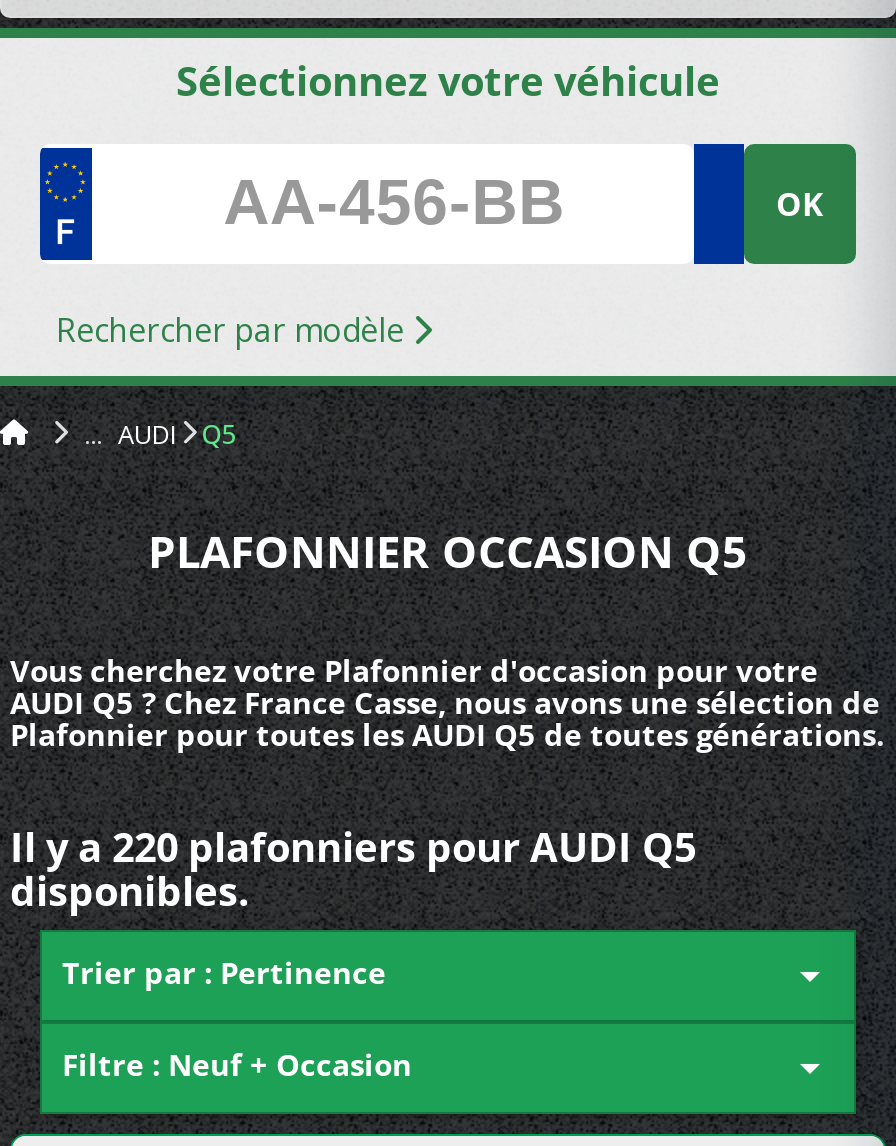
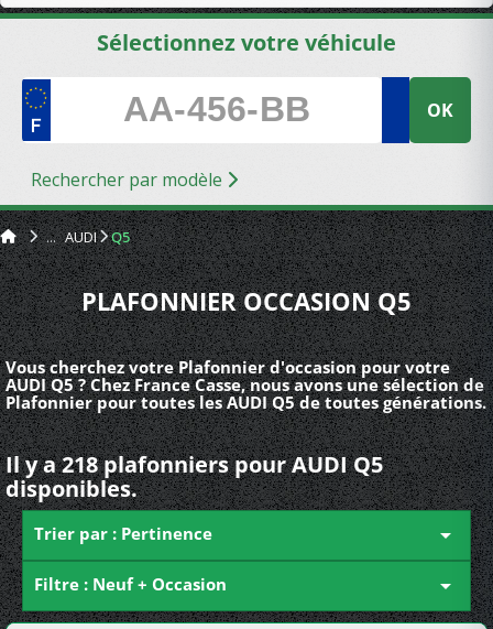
[10,820,696,874] Il y a 220 plafonniers pour AUDI Q5 -> [6,449,383,479] Il y a 218 plafonniers pour AUDI Q5

